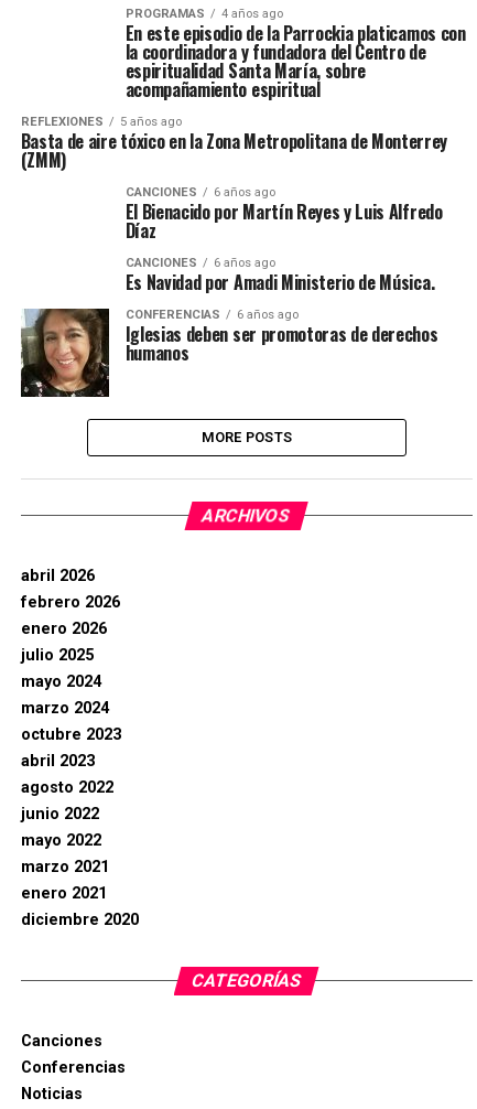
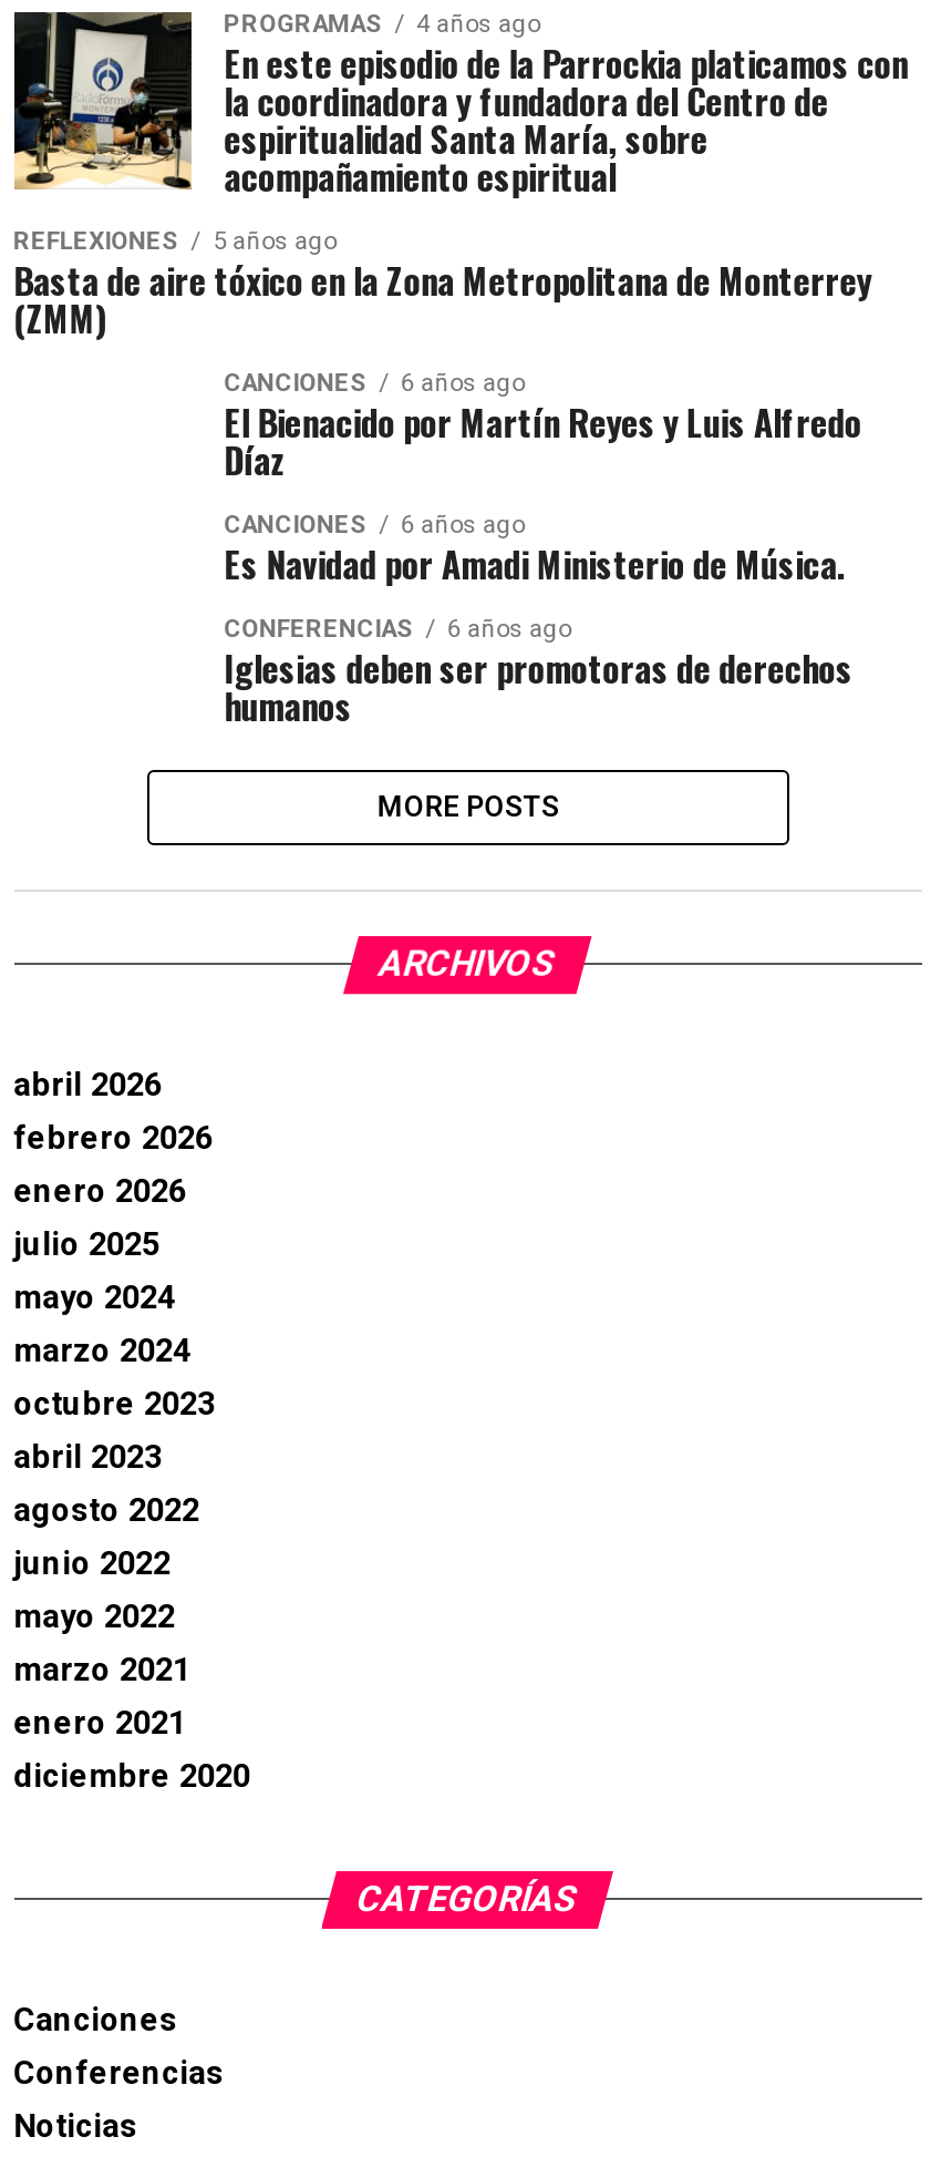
none -> [12,10,194,192] [image]
[20,308,110,398] [image] -> none

